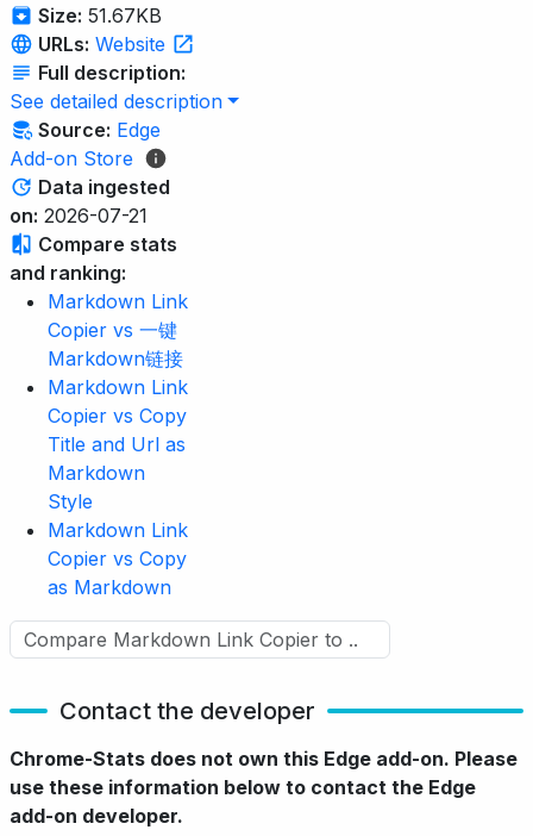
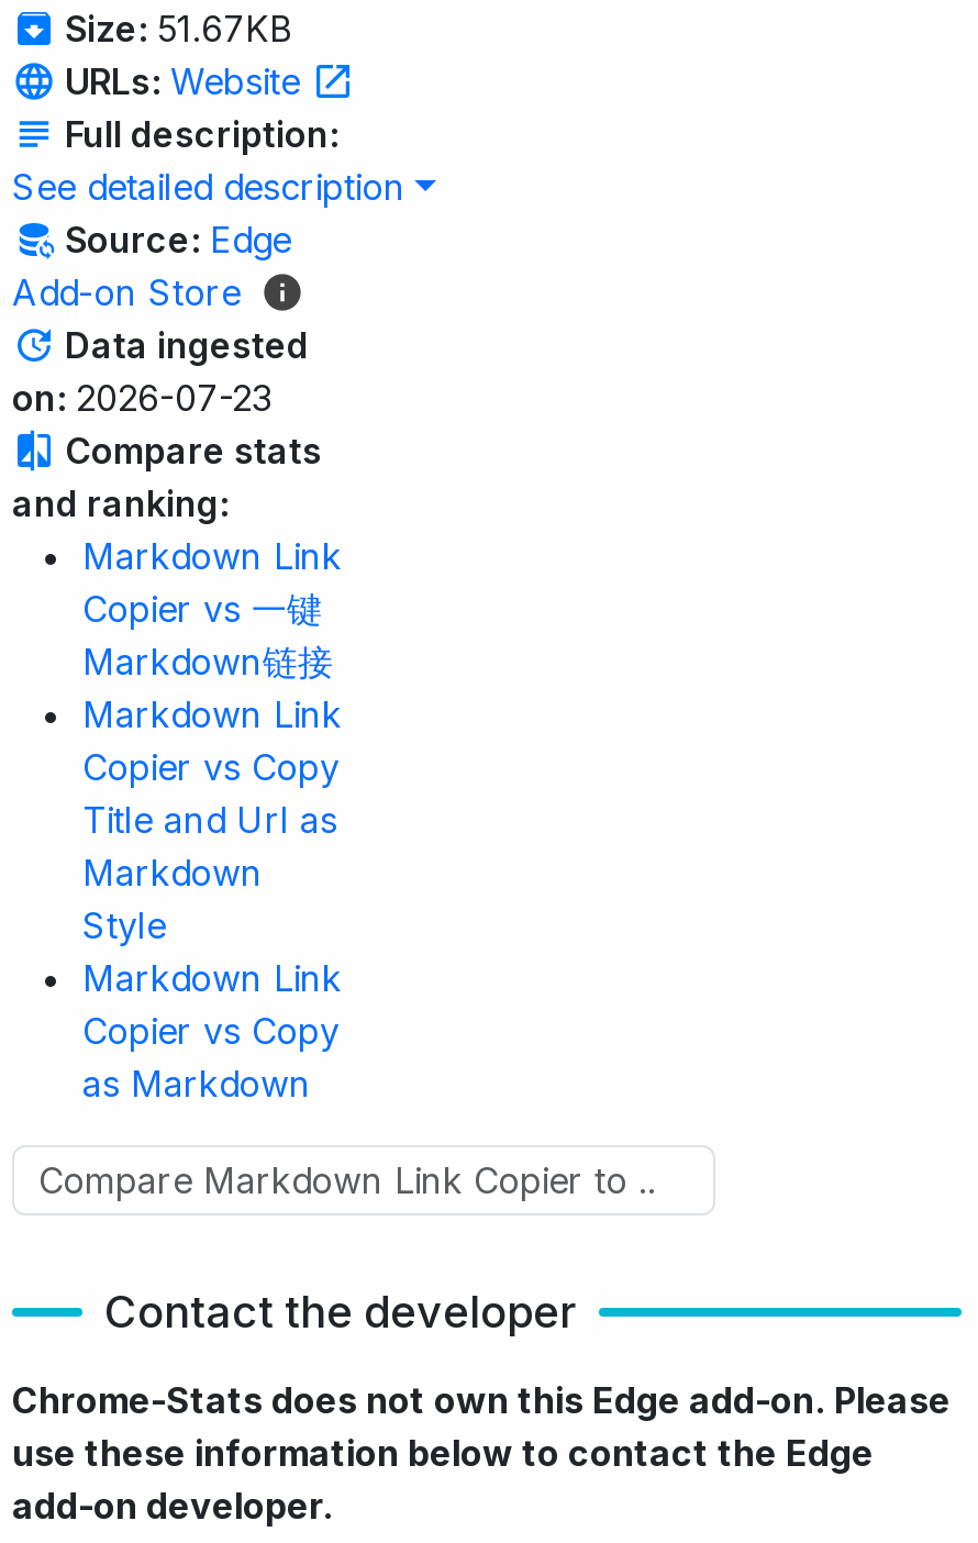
[10,204,148,228] on: 2026-07-21 -> [12,376,271,420] on: 2026-07-23

